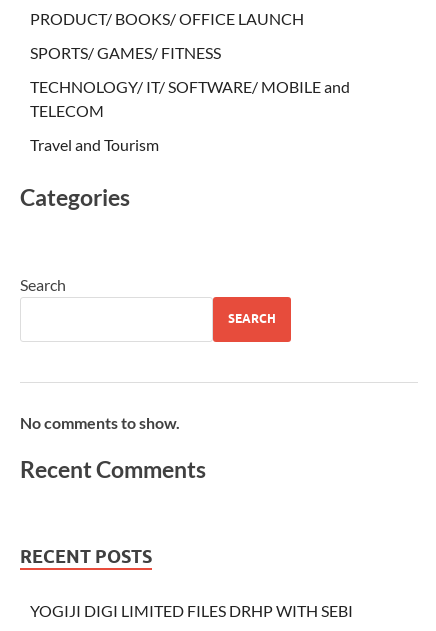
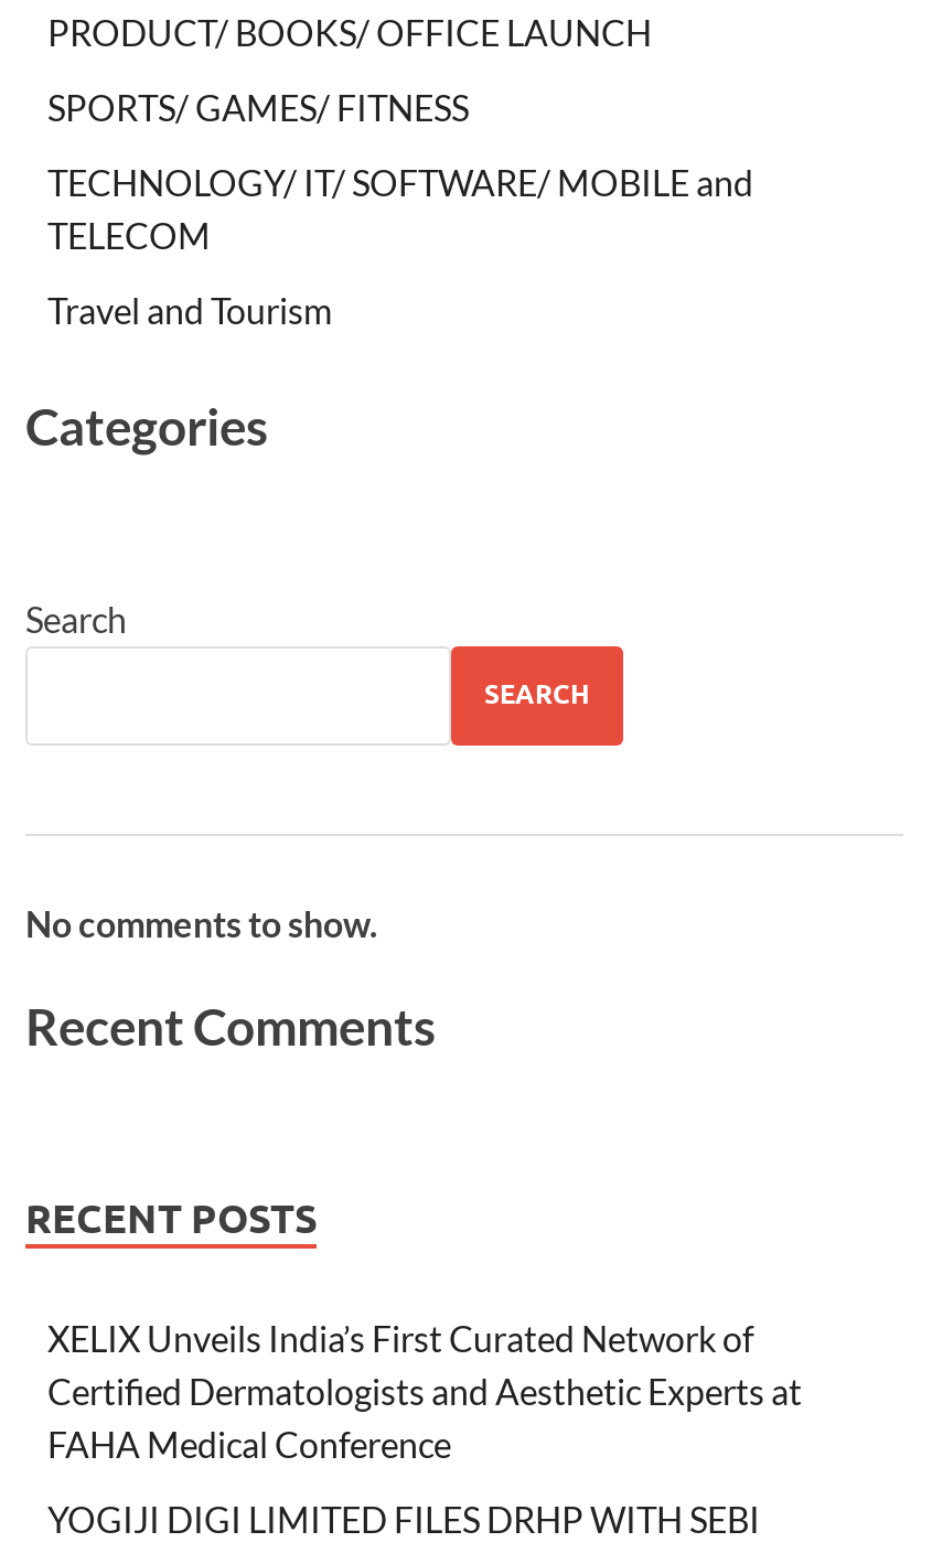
none -> [47,1317,802,1465] XELIX Unveils India’s First Curated Network of | Certified Dermatologists and Aesthetic Experts at | FAHA Medical Conference

